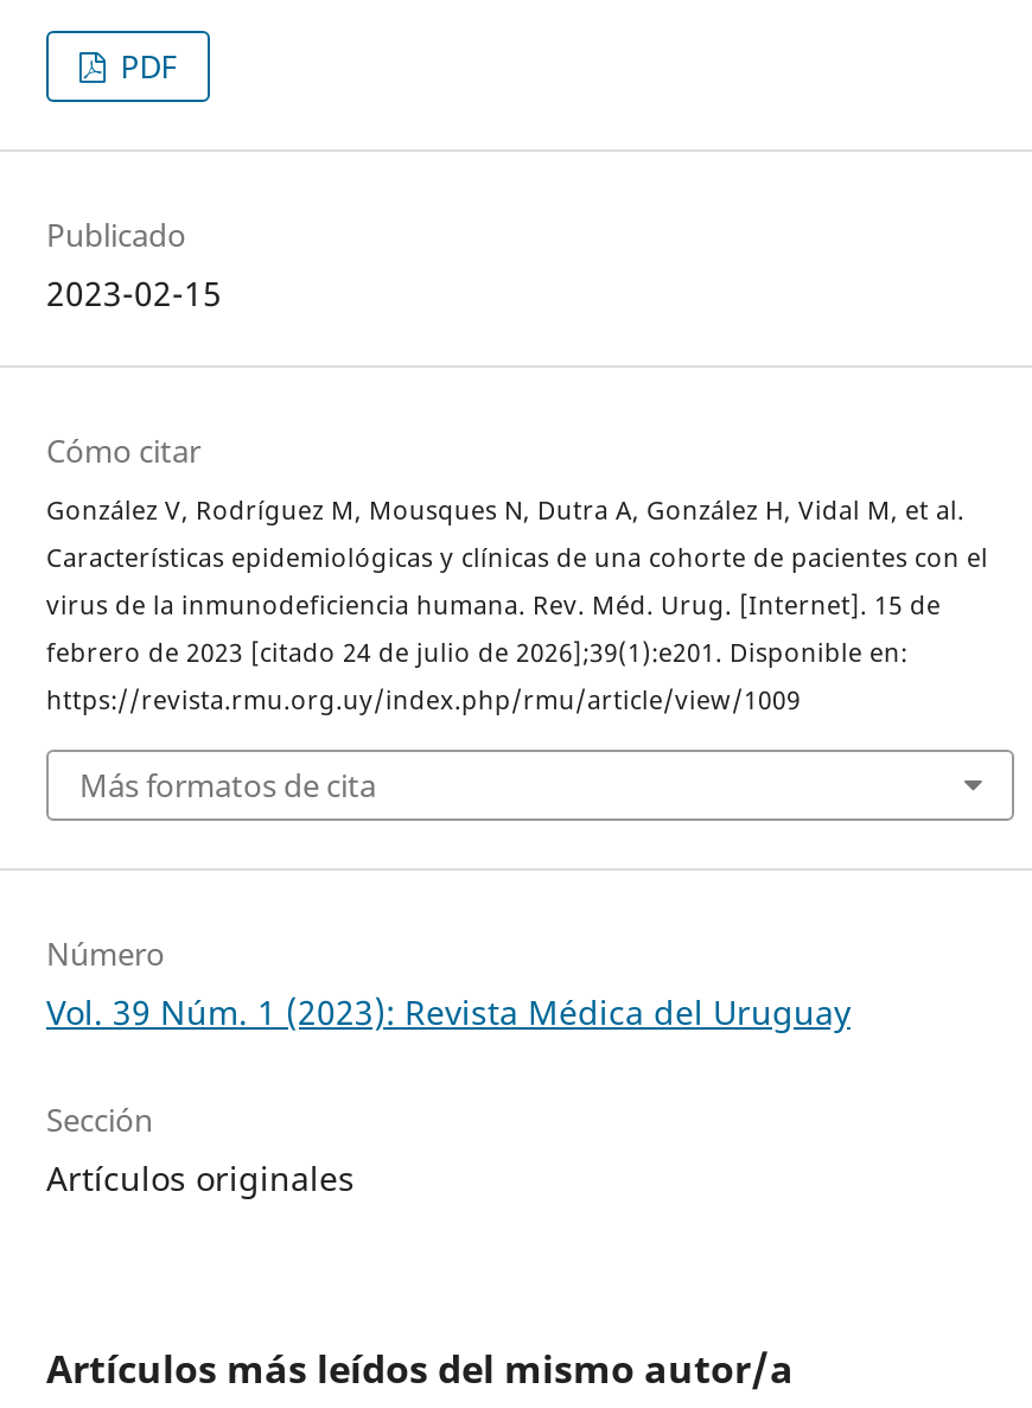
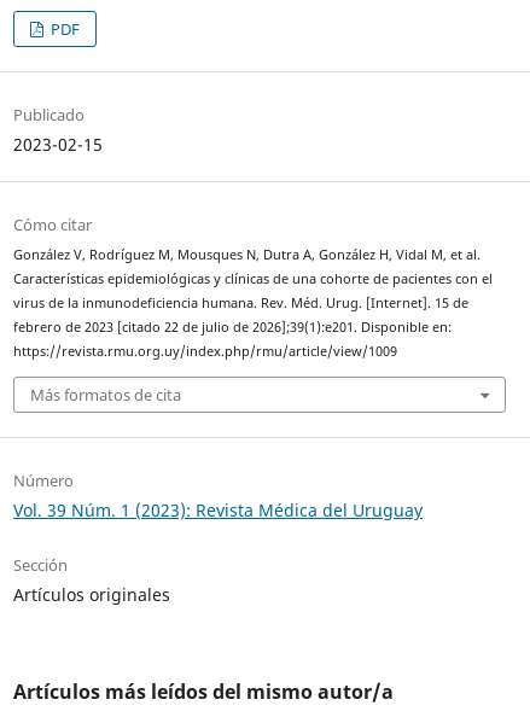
[46,636,907,669] febrero de 2023 [citado 24 de julio de 2026];39(1):e201. Disponible en: -> [13,319,452,336] febrero de 2023 [citado 22 de julio de 2026];39(1):e201. Disponible en:

